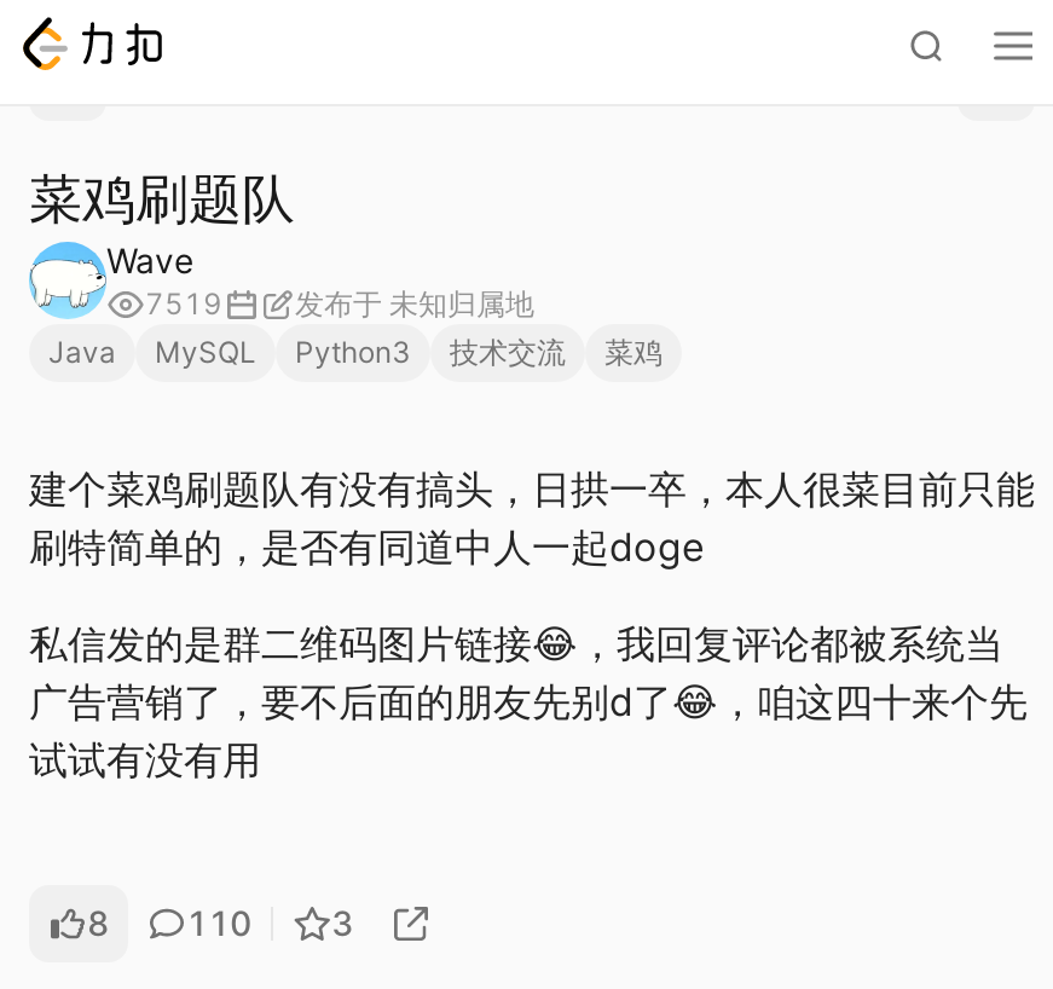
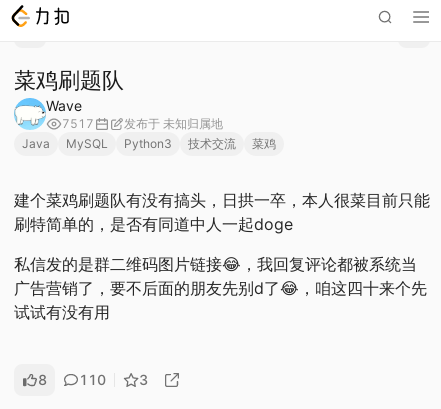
[145,285,534,322] 7519 发布于未知归属地 -> [62,116,223,131] 7517 发布于未知归属地

